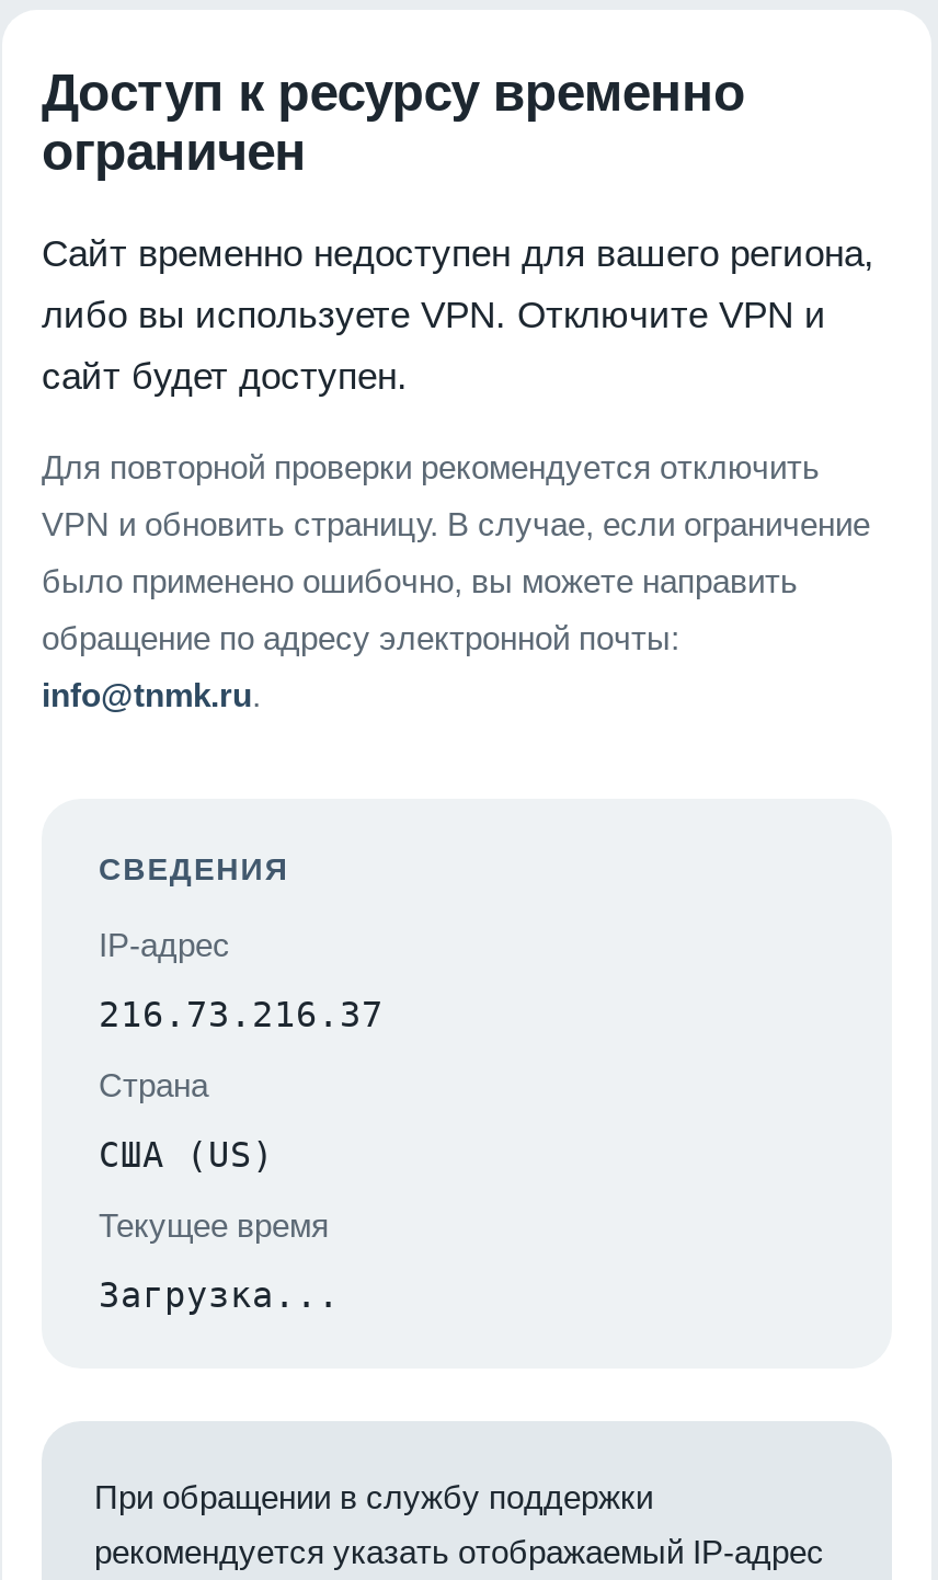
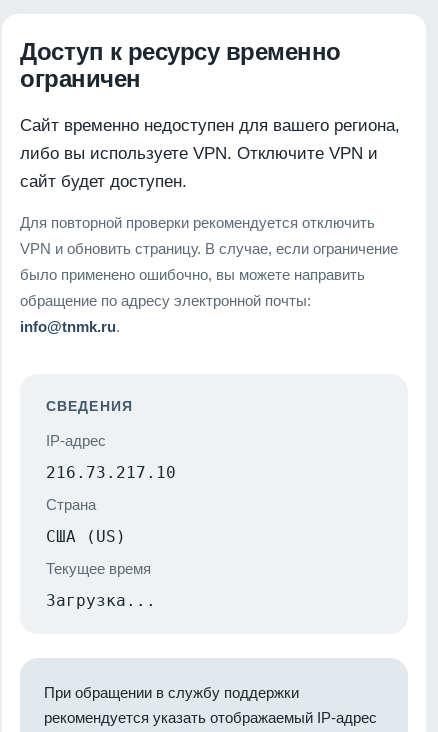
[99,993,384,1034] 216.73.216.37 -> [46,462,176,481] 216.73.217.10

